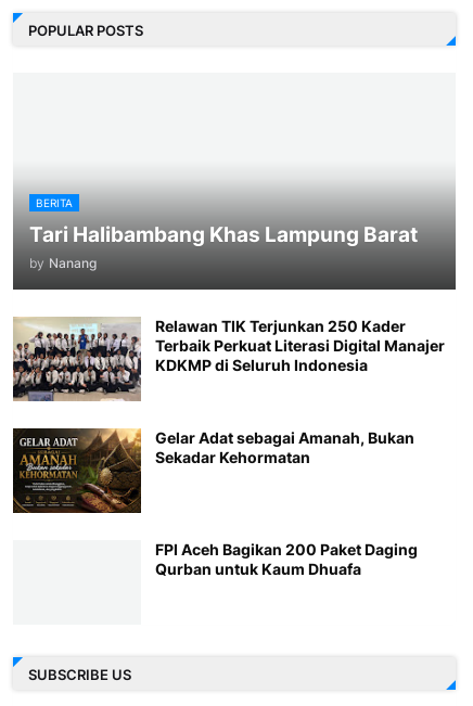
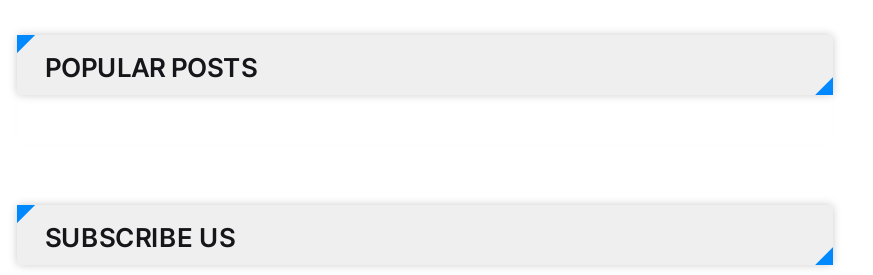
[12,177,457,374] [image] | BERITA | Tari Halibambang Khas Lampung Barat | by Nanang | Relawan TIK Terjunkan 250 Kader | Terbaik Perkuat Literasi Digital Manajer | KDKMP di Seluruh Indonesia -> none
[12,317,414,467] [image] | Gelar Adat sebagai Amanah, Bukan | Sekadar Kehormatan -> none
[12,427,418,578] [image] | FPI Aceh Bagikan 200 Paket Daging | Qurban untuk Kaum Dhuafa -> none

